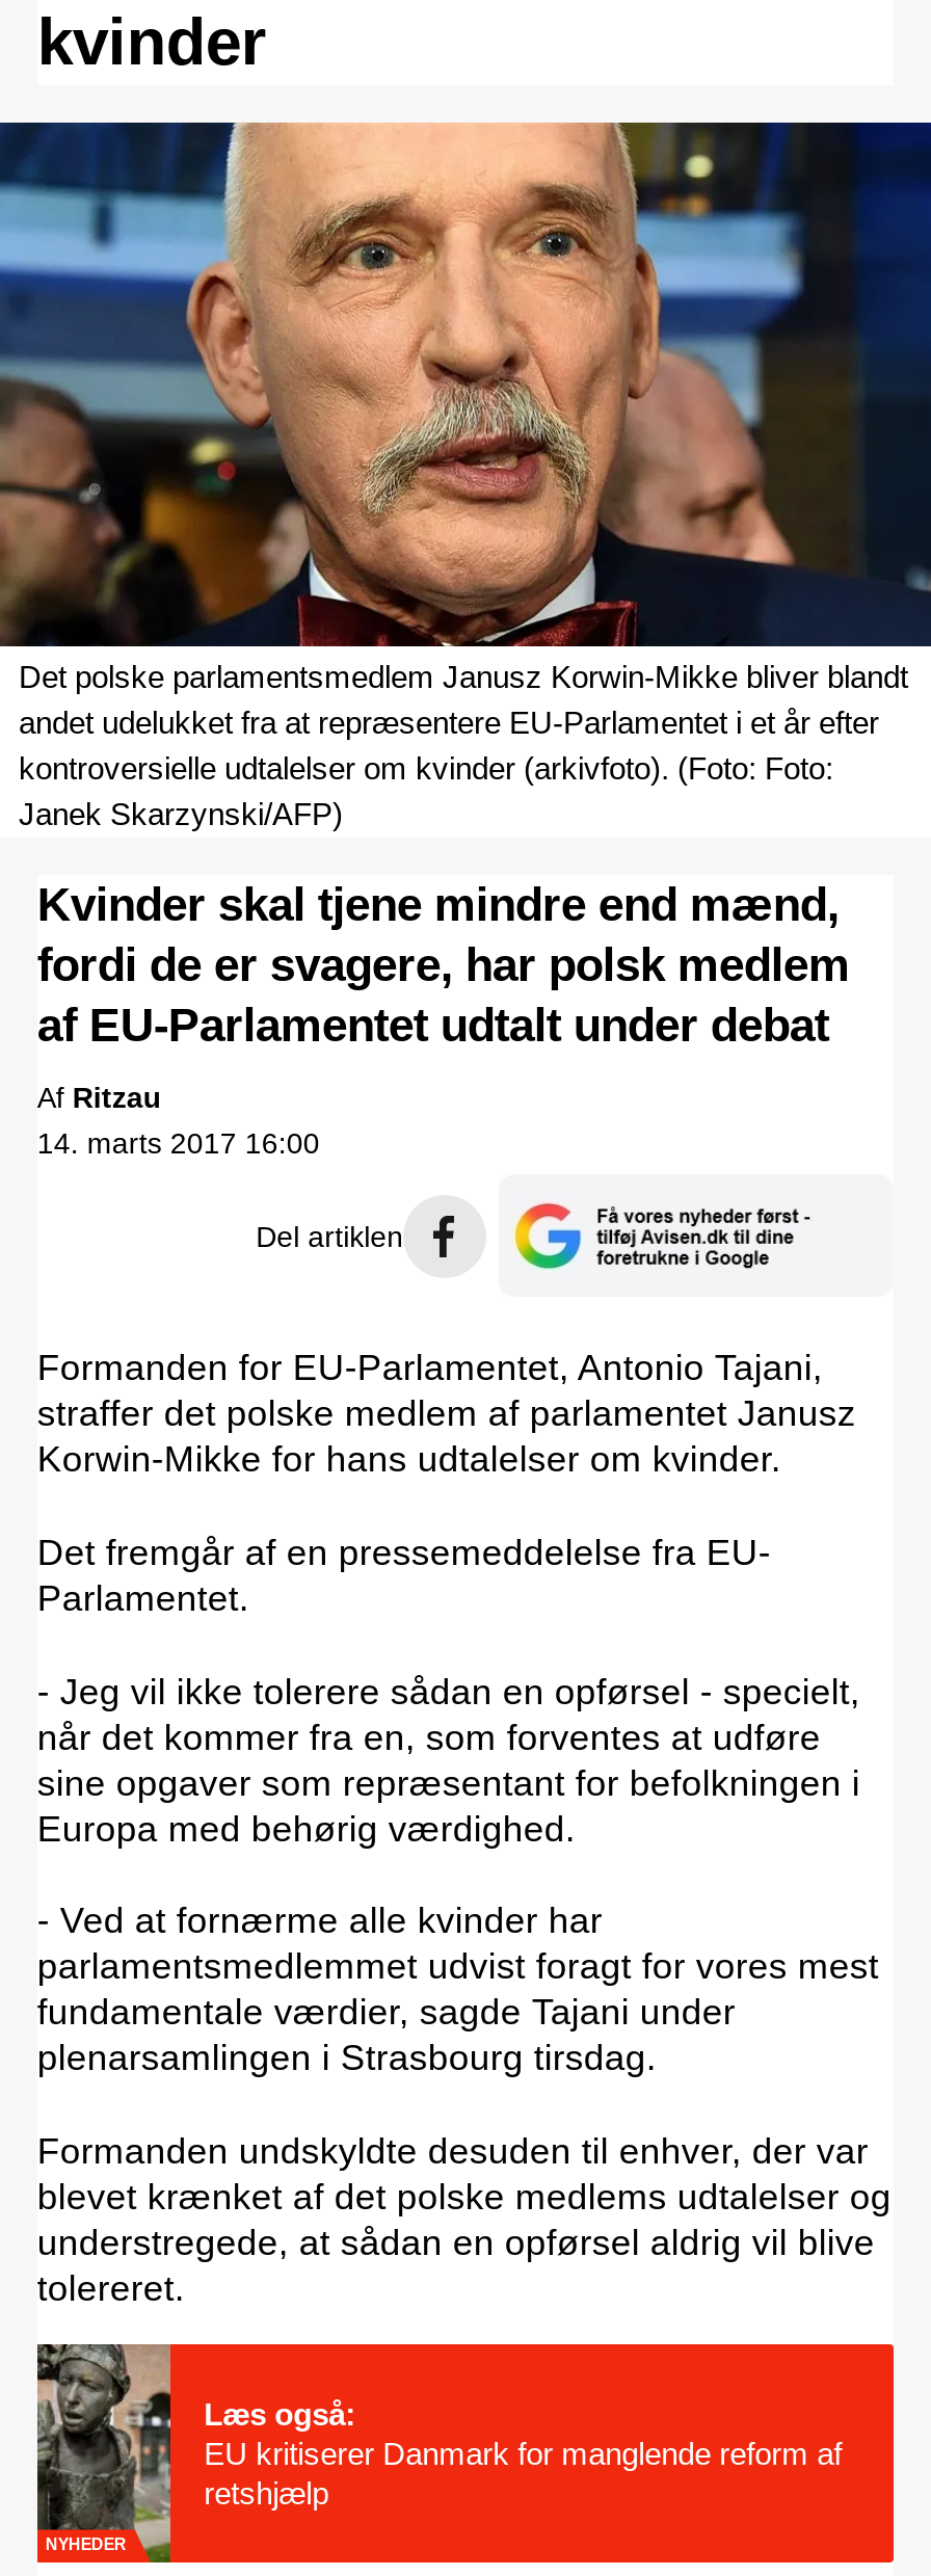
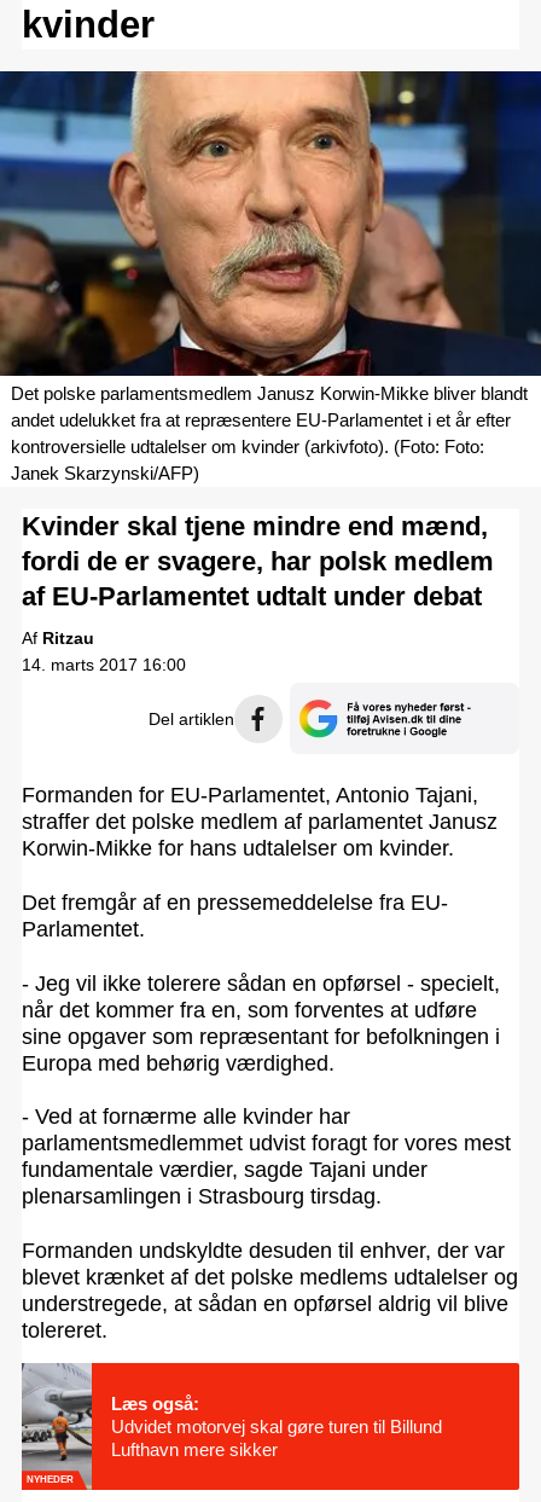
[37,2342,842,2565] [image] | EU kritiserer Danmark for manglende reform af | retshjælp -> [22,1362,442,1491] [image] | Udvidet motorvej skal gøre turen til Billund | Lufthavn mere sikker

